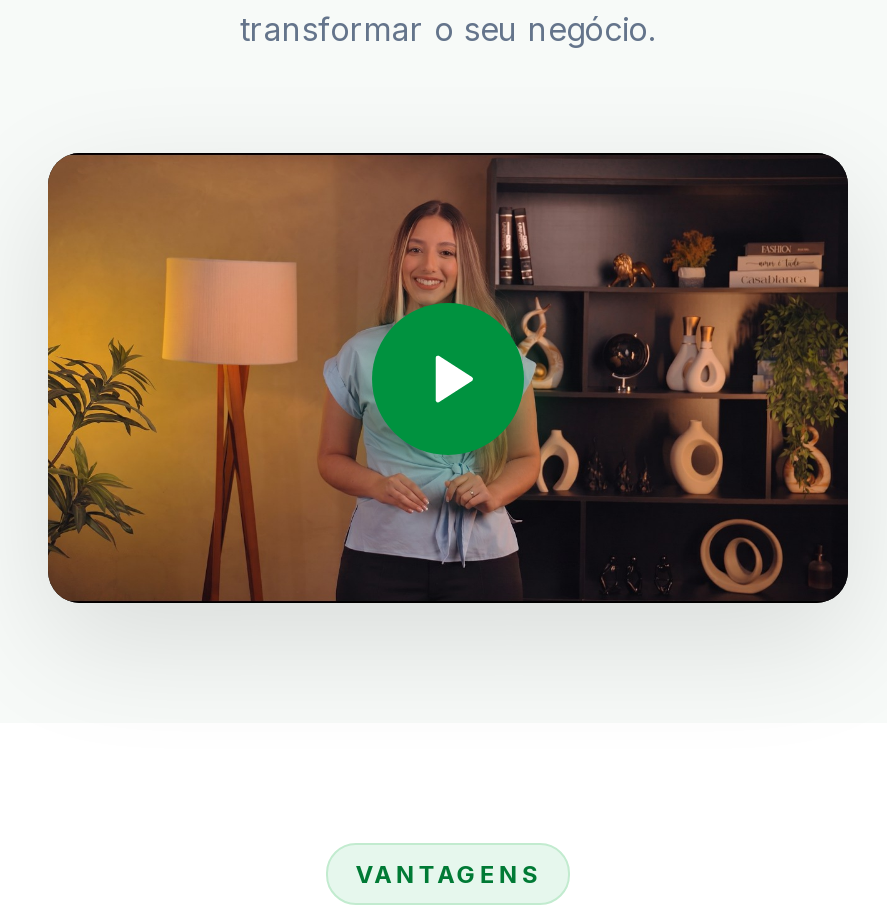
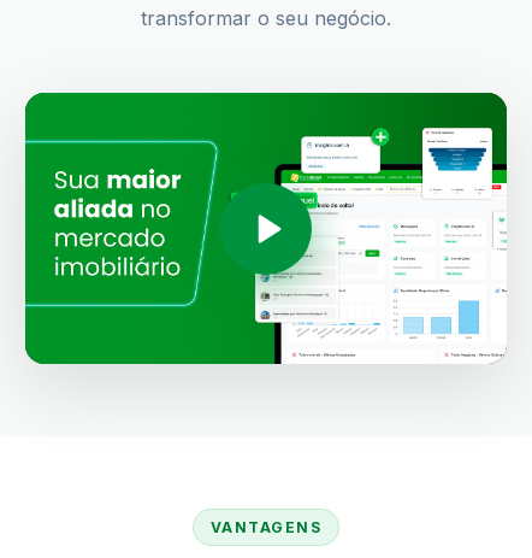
[46,151,850,605] [image] -> [24,92,508,365] [image]

